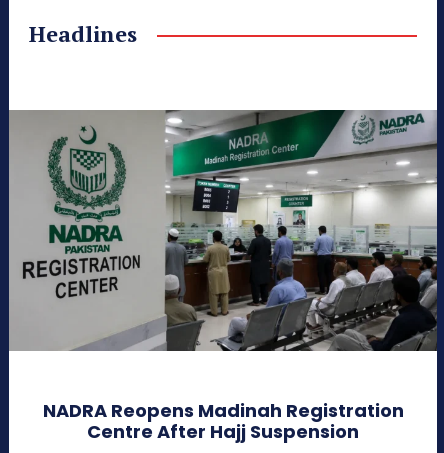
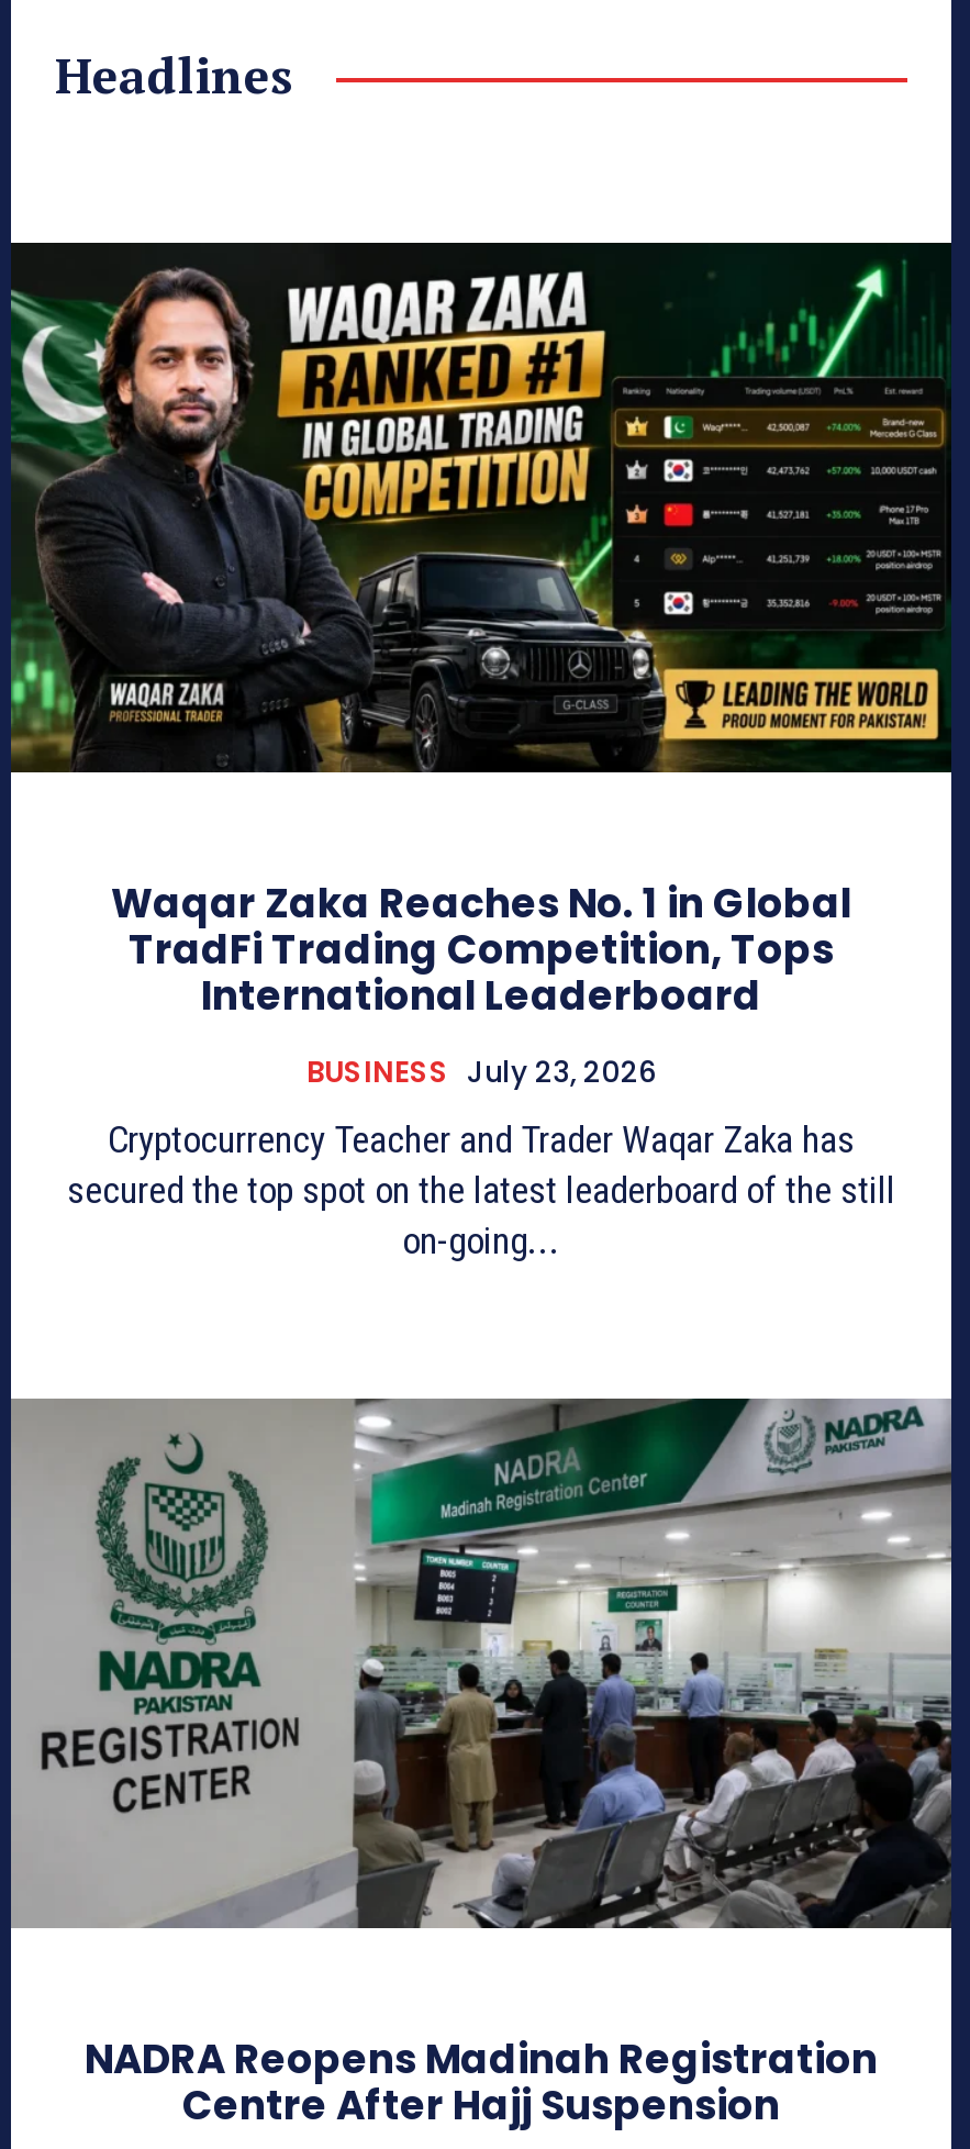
none -> [11,241,954,772] [image]
none -> [67,876,895,1262] Waqar Zaka Reaches No. 1 in Global | TradFi Trading Competition, Tops | International Leaderboard | BUSINESS July 23, 2026 | Cryptocurrency Teacher and Trader Waqar Zaka has | secured the top spot on the latest leaderboard of the still | on-going...

